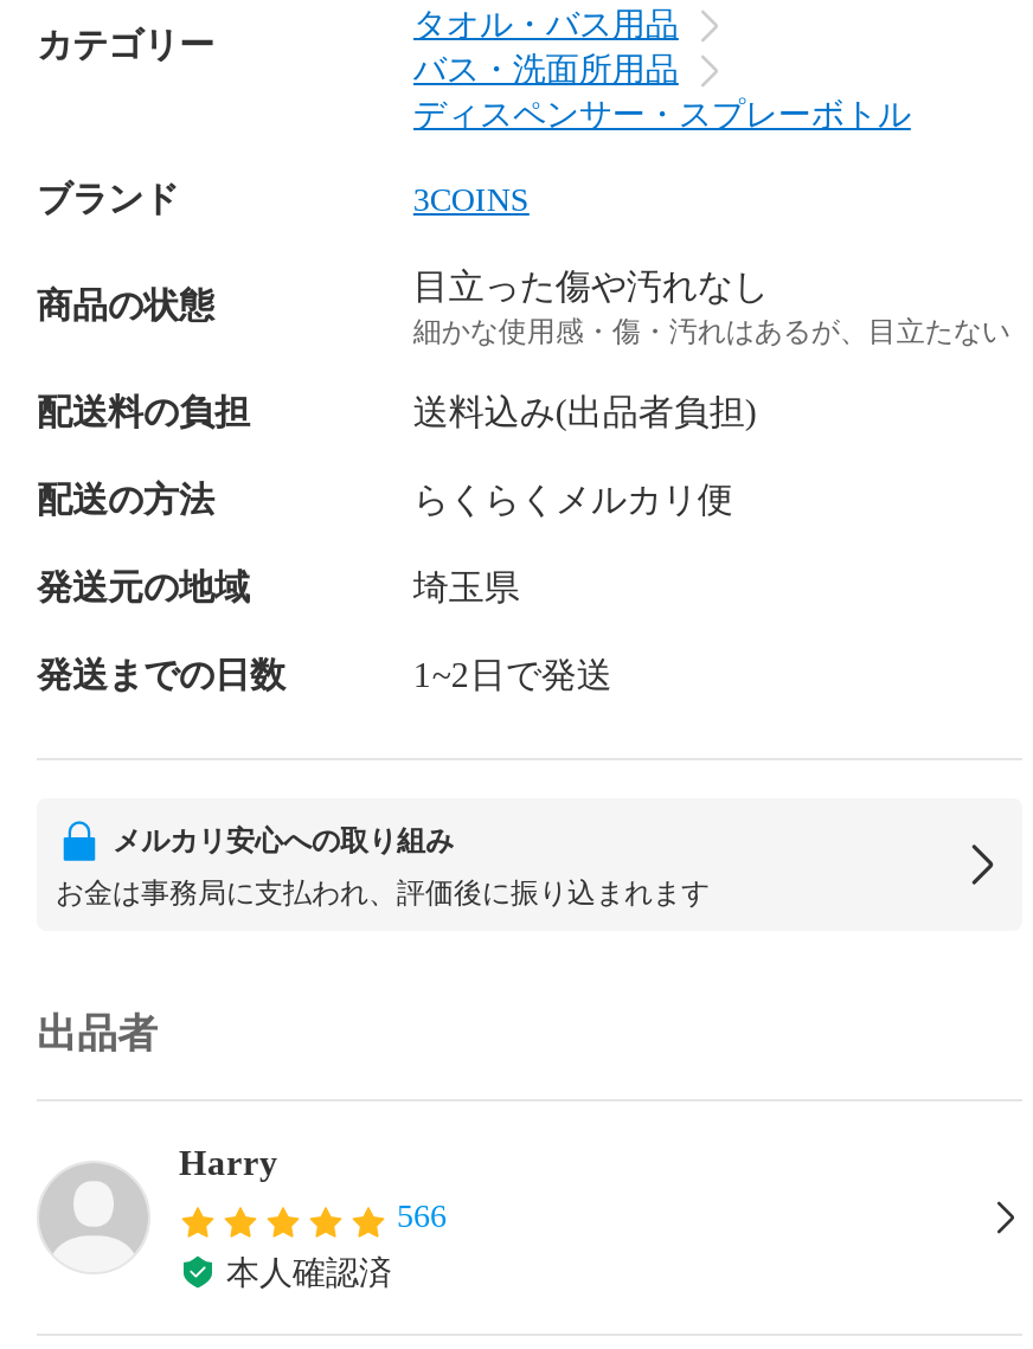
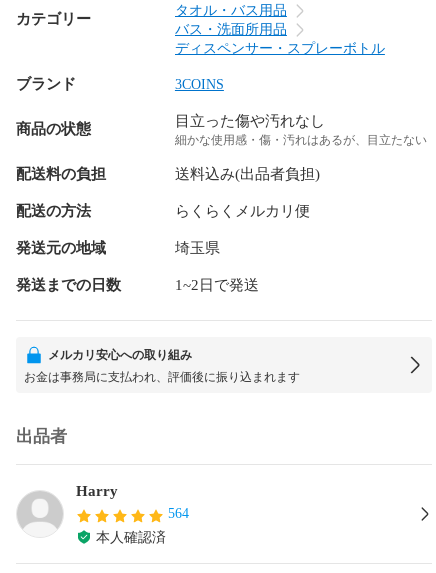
[397,1198,447,1233] 566 -> [168,506,189,521] 564

